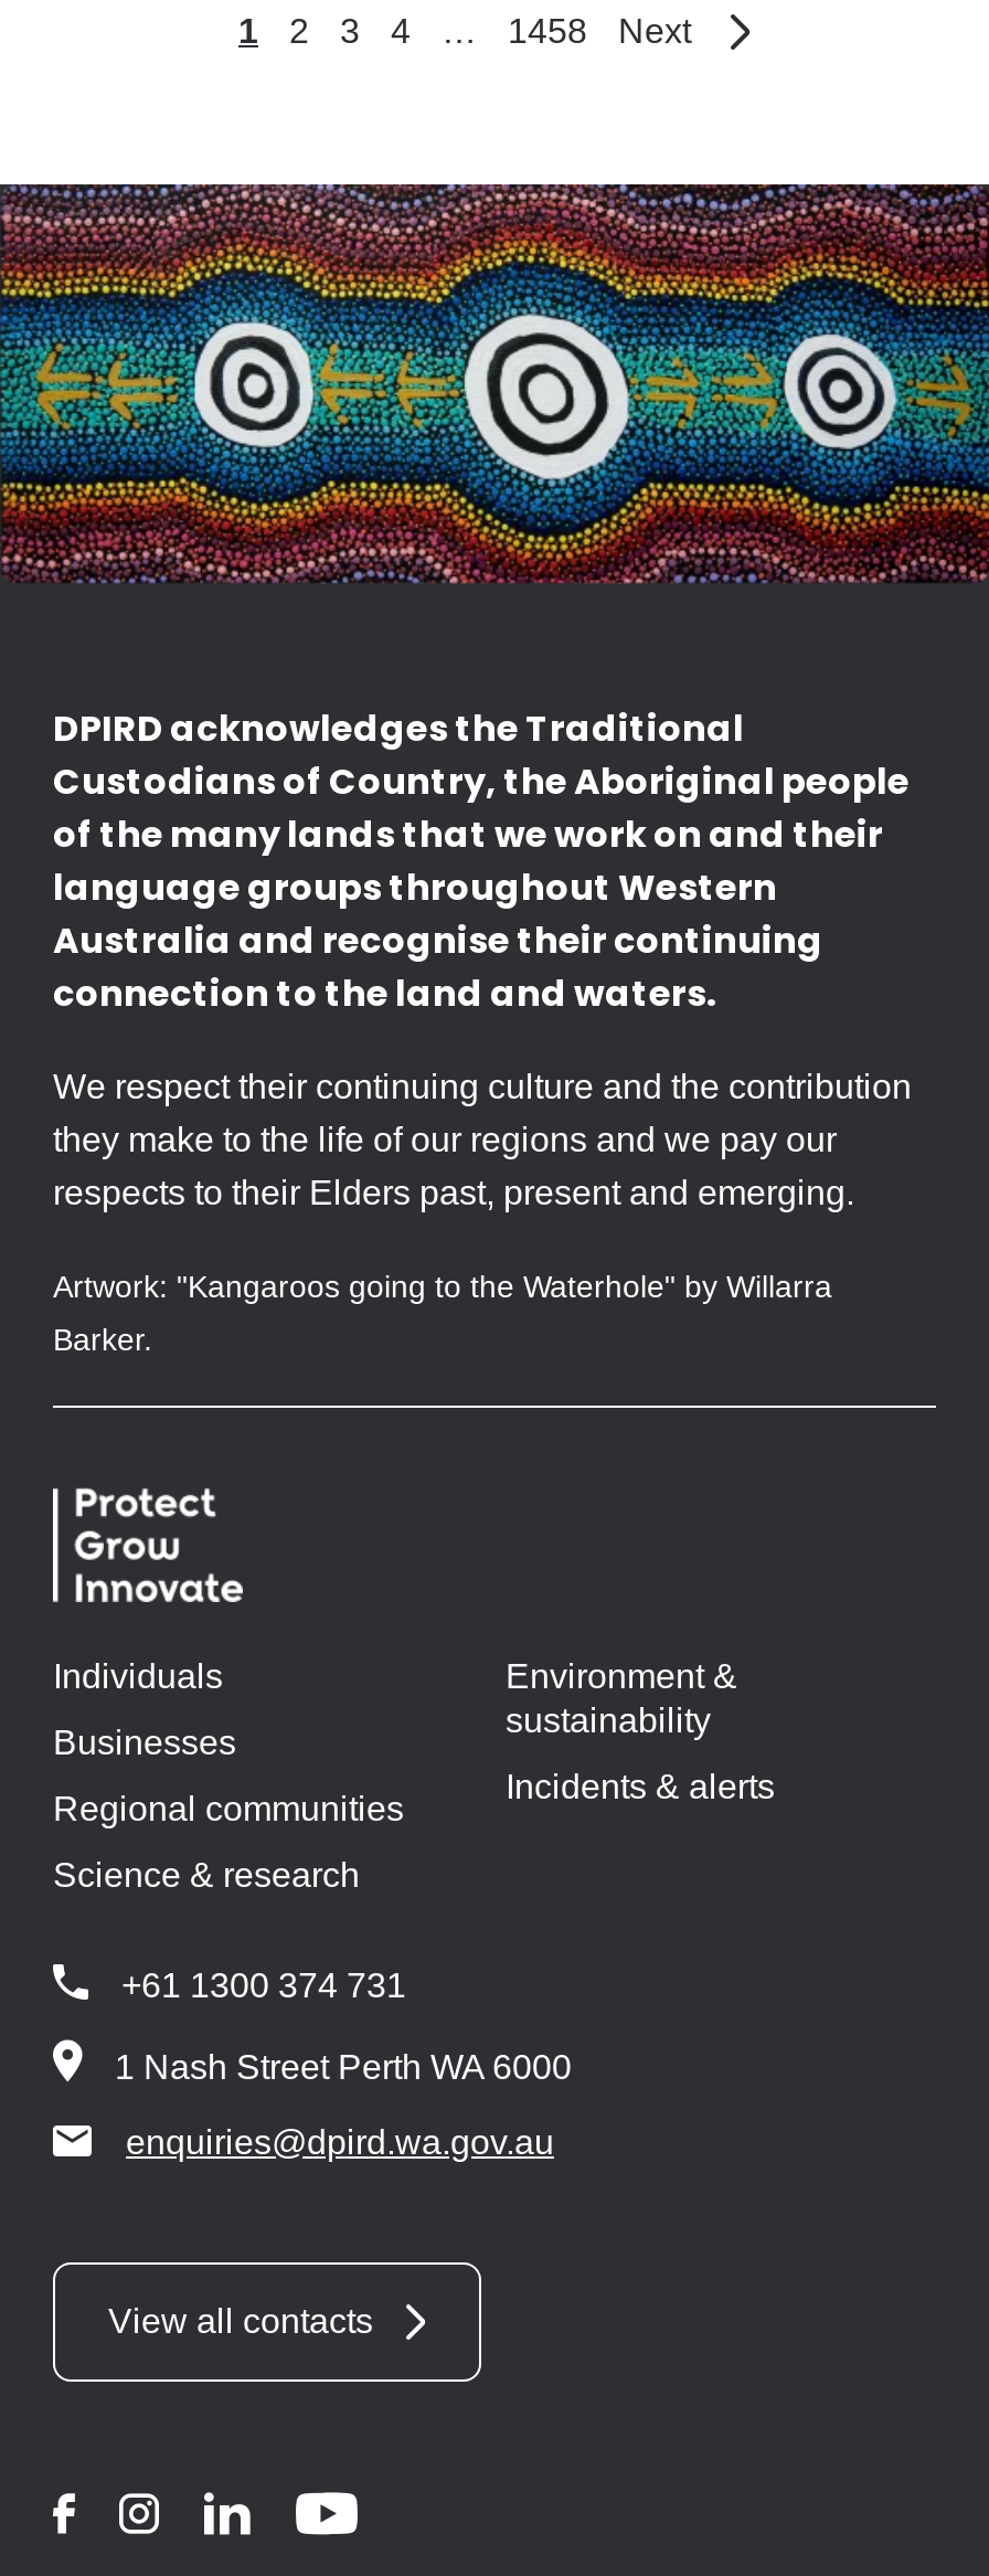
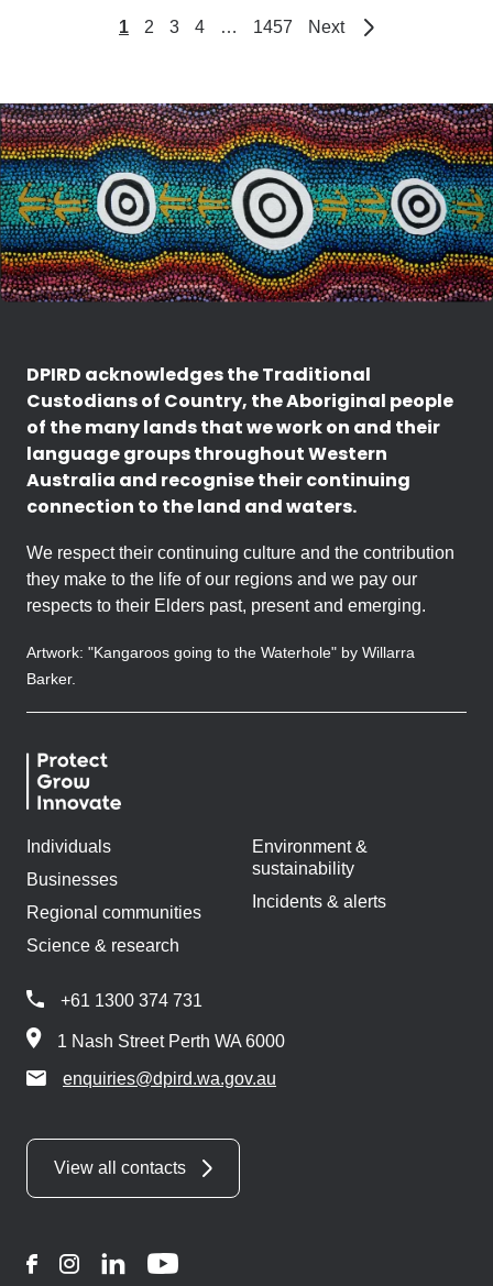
[508,12,587,50] 1458 -> [253,18,293,36] 1457

